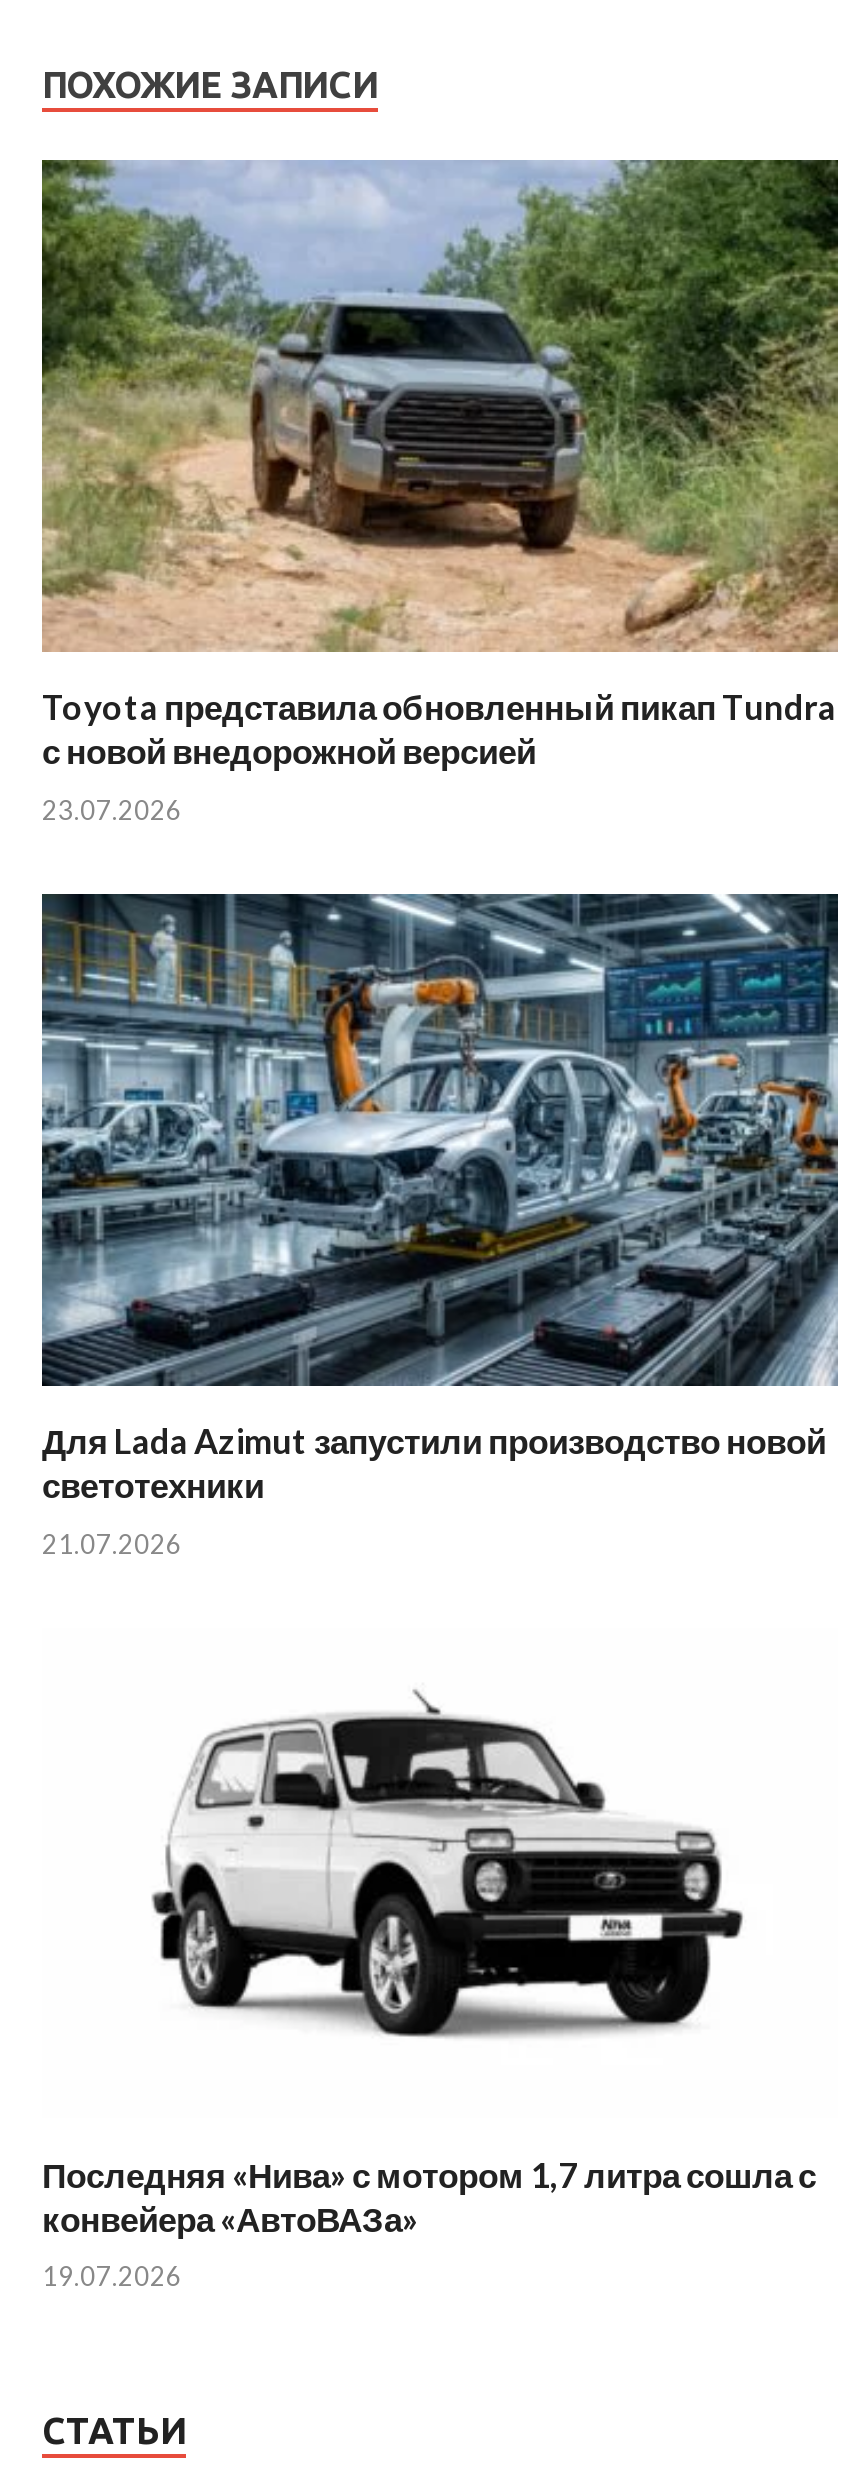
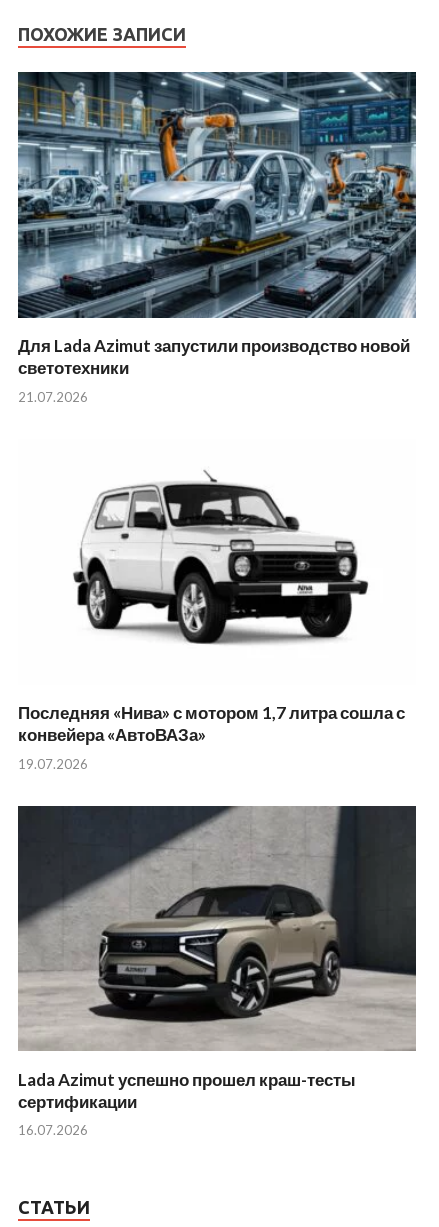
[40,158,840,826] [image] | Toyota представила обновленный пикап Tundra | с новой внедорожной версией | 23.07.2026 -> none
moved [38,890,842,2292] -> [16,71,418,771]: [image] | Для Lada Azimut запустили производство новой | светотехники | 21.07.2026 | Последняя «Нива» с мотором 1,7 литра сошла с | конвейера «АвтоВАЗа» | 19.07.2026
none -> [17,805,417,1138] [image] | Lada Azimut успешно прошел краш-тесты | сертификации | 16.07.2026

